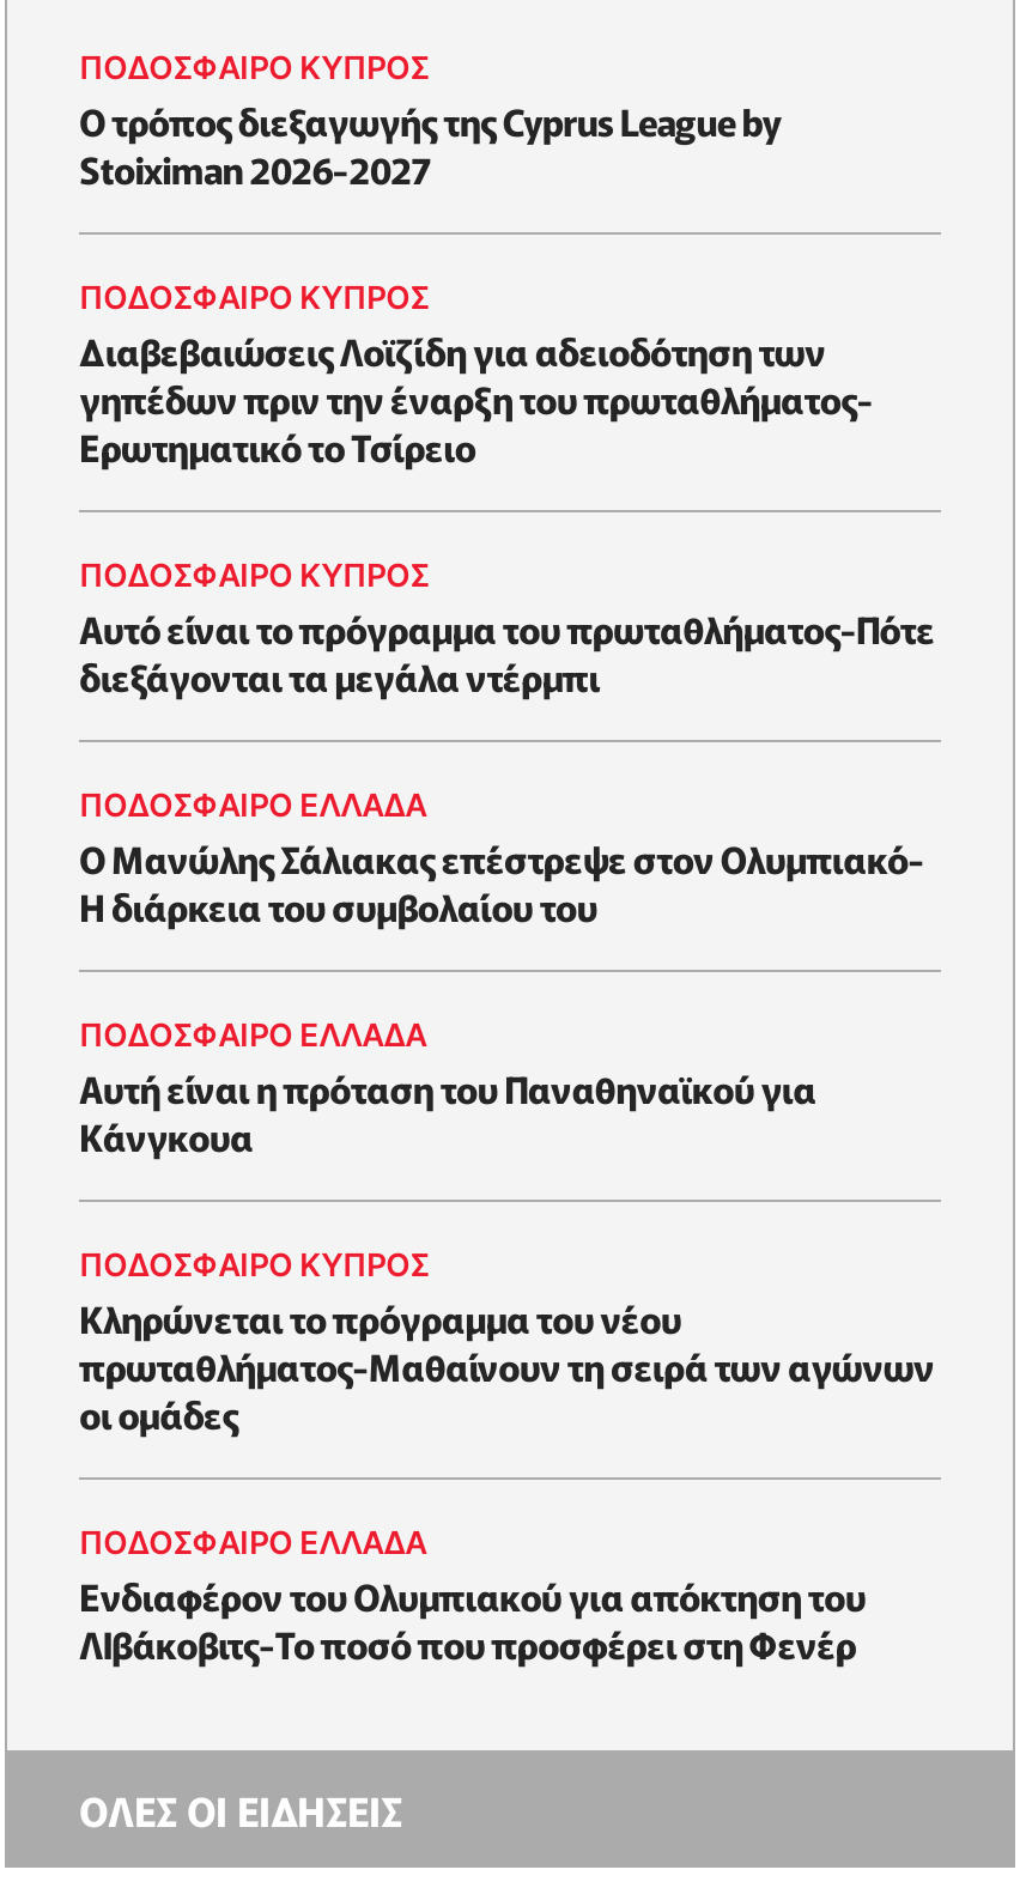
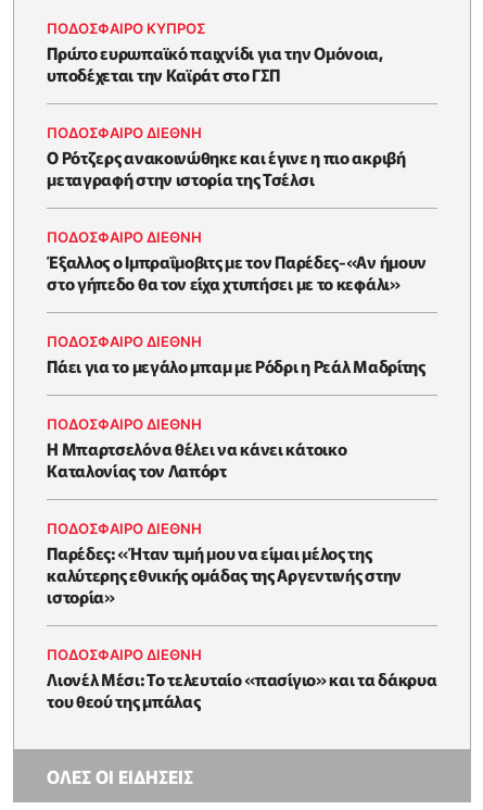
[79,93,781,194] Ο τρόπος διεξαγωγής της Cyprus League by | Stoiximan 2026-2027 -> [47,40,383,86] Πρώτο ευρωπαϊκό παιχνίδι για την Ομόνοια, | υποδέχεται την Καϊράτ στο ΓΣΠ
[79,278,873,472] ΠΟΔΟΣΦΑΙΡΟ ΚΥΠΡΟΣ | Διαβεβαιώσεις Λοϊζίδη για αδειοδότηση των | γηπέδων πριν την έναρξη του πρωταθλήματος- | Ερωτηματικό το Τσίρειο -> [47,124,406,190] ΠΟΔΟΣΦΑΙΡΟ ΔΙΕΘΝΗ | Ο Ρότζερς ανακοινώθηκε και έγινε η πιο ακριβή | μεταγραφή στην ιστορία της Τσέλσι
[79,556,935,702] ΠΟΔΟΣΦΑΙΡΟ ΚΥΠΡΟΣ | Αυτό είναι το πρόγραμμα του πρωταθλήματος-Πότε | διεξάγονται τα μεγάλα ντέρμπι -> [47,228,427,295] ΠΟΔΟΣΦΑΙΡΟ ΔΙΕΘΝΗ | Έξαλλος ο Ιμπραΐμοβιτς με τον Παρέδες-«Αν ήμουν | στο γήπεδο θα τον είχα χτυπήσει με το κεφάλι»
[79,785,924,931] ΠΟΔΟΣΦΑΙΡΟ ΕΛΛΑΔΑ | Ο Μανώλης Σάλιακας επέστρεψε στον Ολυμπιακό- | Η διάρκεια του συμβολαίου του -> [47,333,425,377] ΠΟΔΟΣΦΑΙΡΟ ΔΙΕΘΝΗ | Πάει για το μεγάλο μπαμ με Ρόδρι η Ρεάλ Μαδρίτης
[79,1015,816,1161] ΠΟΔΟΣΦΑΙΡΟ ΕΛΛΑΔΑ | Αυτή είναι η πρόταση του Παναθηναϊκού για | Κάνγκουα -> [47,415,347,482] ΠΟΔΟΣΦΑΙΡΟ ΔΙΕΘΝΗ | Η Μπαρτσελόνα θέλει να κάνει κάτοικο | Καταλονίας τον Λαπόρτ
[79,1245,934,1439] ΠΟΔΟΣΦΑΙΡΟ ΚΥΠΡΟΣ | Κληρώνεται το πρόγραμμα του νέου | πρωταθλήματος-Μαθαίνουν τη σειρά των αγώνων | οι ομάδες -> [47,520,401,608] ΠΟΔΟΣΦΑΙΡΟ ΔΙΕΘΝΗ | Παρέδες: «Ήταν τιμή μου να είμαι μέλος της | καλύτερης εθνικής ομάδας της Αργεντινής στην | ιστορία»
[79,1523,866,1669] ΠΟΔΟΣΦΑΙΡΟ ΕΛΛΑΔΑ | Ενδιαφέρον του Ολυμπιακού για απόκτηση του | ΛΙβάκοβιτς-Το ποσό που προσφέρει στη Φενέρ -> [47,646,437,712] ΠΟΔΟΣΦΑΙΡΟ ΔΙΕΘΝΗ | Λιονέλ Μέσι: Το τελευταίο «πασίγιο» και τα δάκρυα | του θεού της μπάλας

